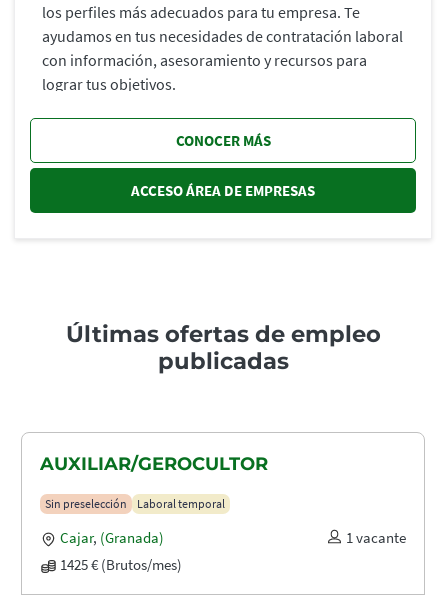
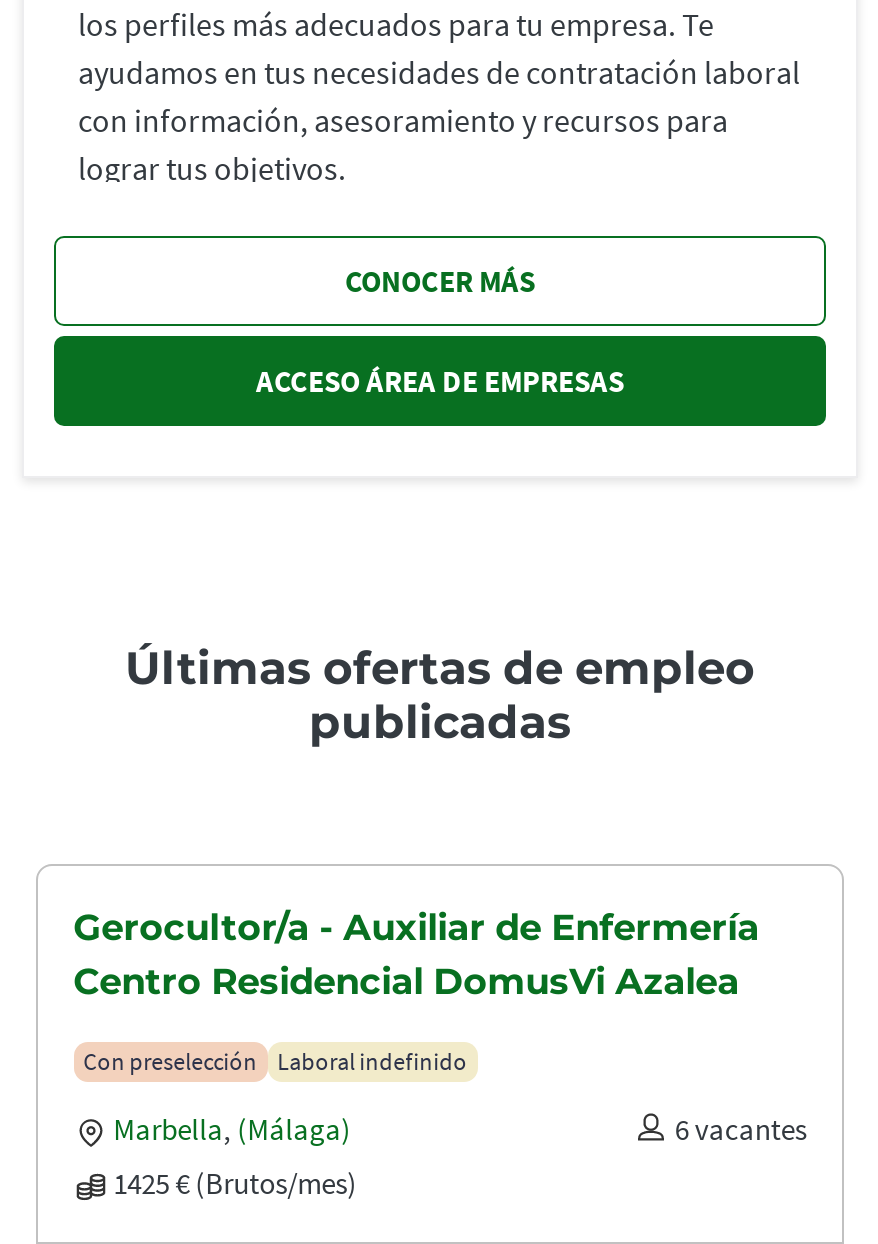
[40,453,268,475] AUXILIAR/GEROCULTOR -> [73,905,759,1003] Gerocultor/a - Auxiliar de Enfermería | Centro Residencial DomusVi Azalea
[45,496,225,511] Sin preselección | Laboral temporal -> [83,1045,467,1075] Con preselección | Laboral indefinido
[60,528,406,547] Cajar, (Granada) | 1 vacante -> [113,1109,807,1147] Marbella, (Málaga) | 6 vacantes

